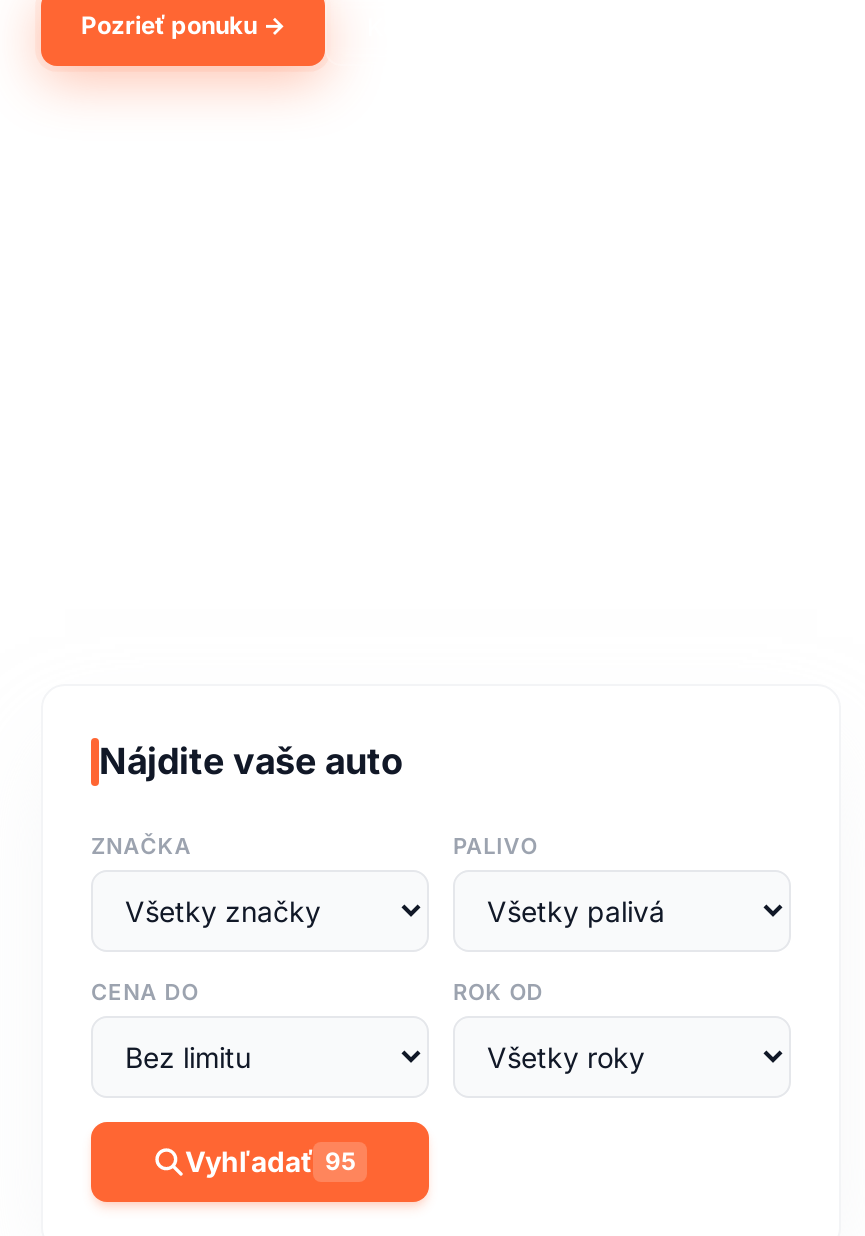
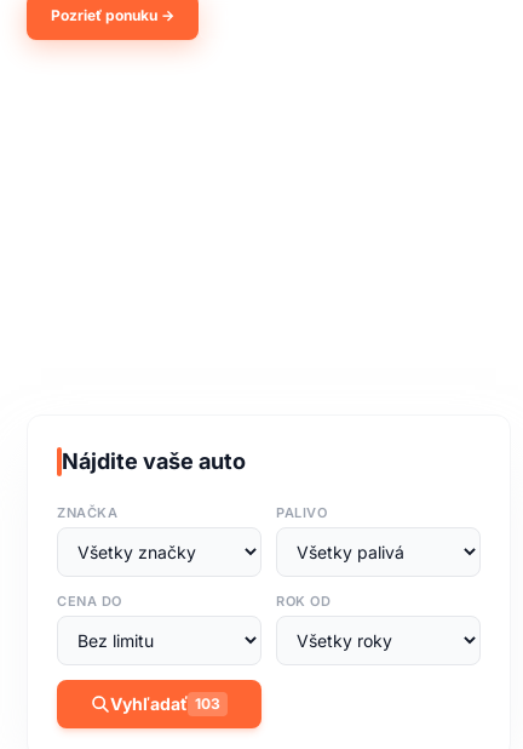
[185,1144,355,1178] Vyhľadať 95 -> [110,693,220,714] Vyhľadať 103

